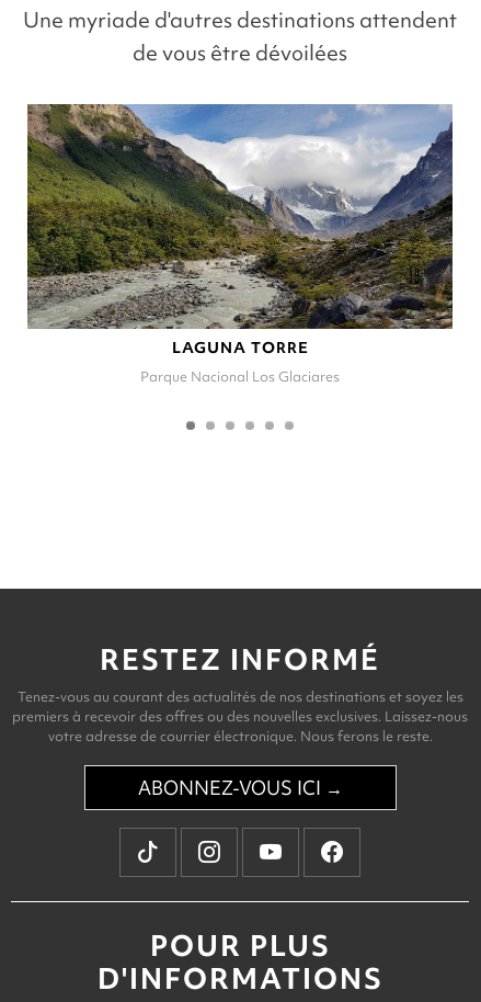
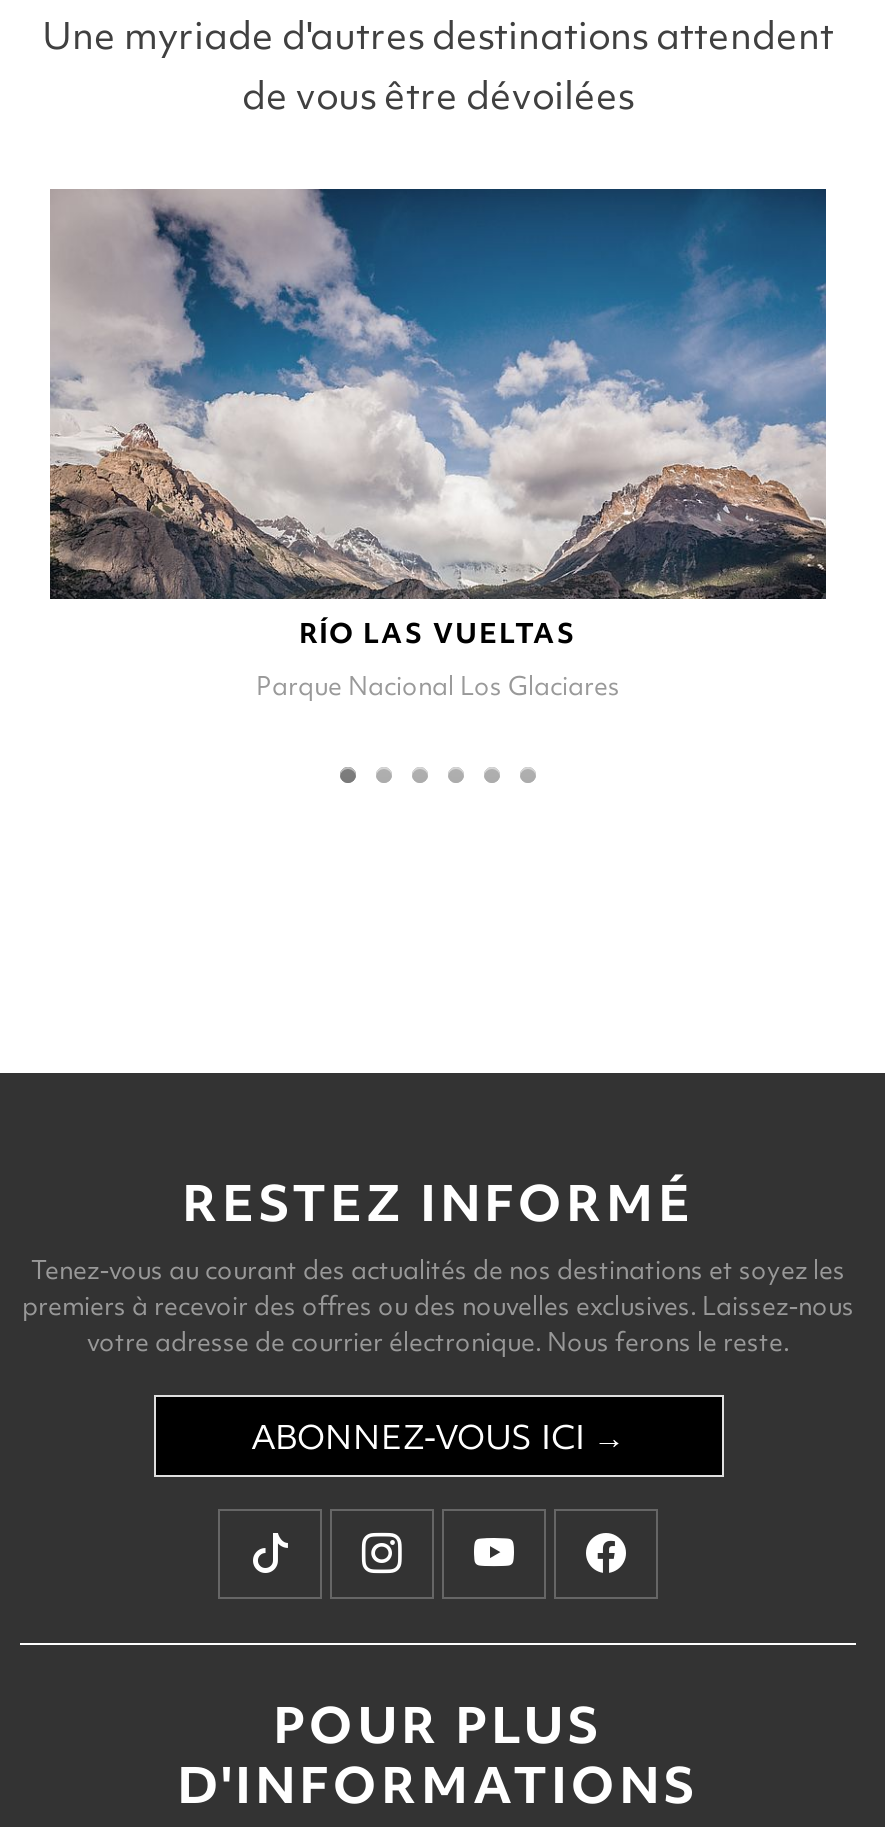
[26,103,454,358] [image] | LAGUNA TORRE -> [50,187,828,651] [image] | RÍO LAS VUELTAS

